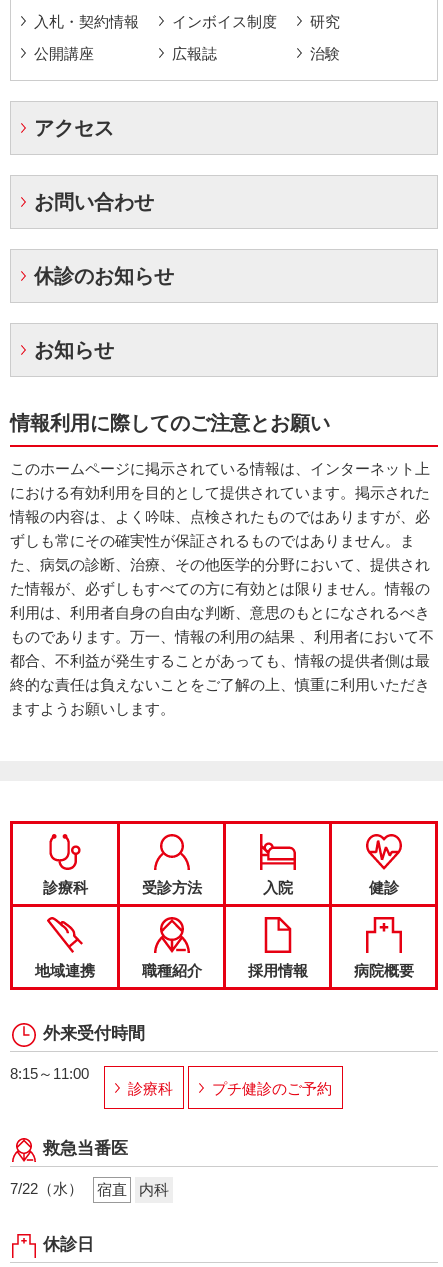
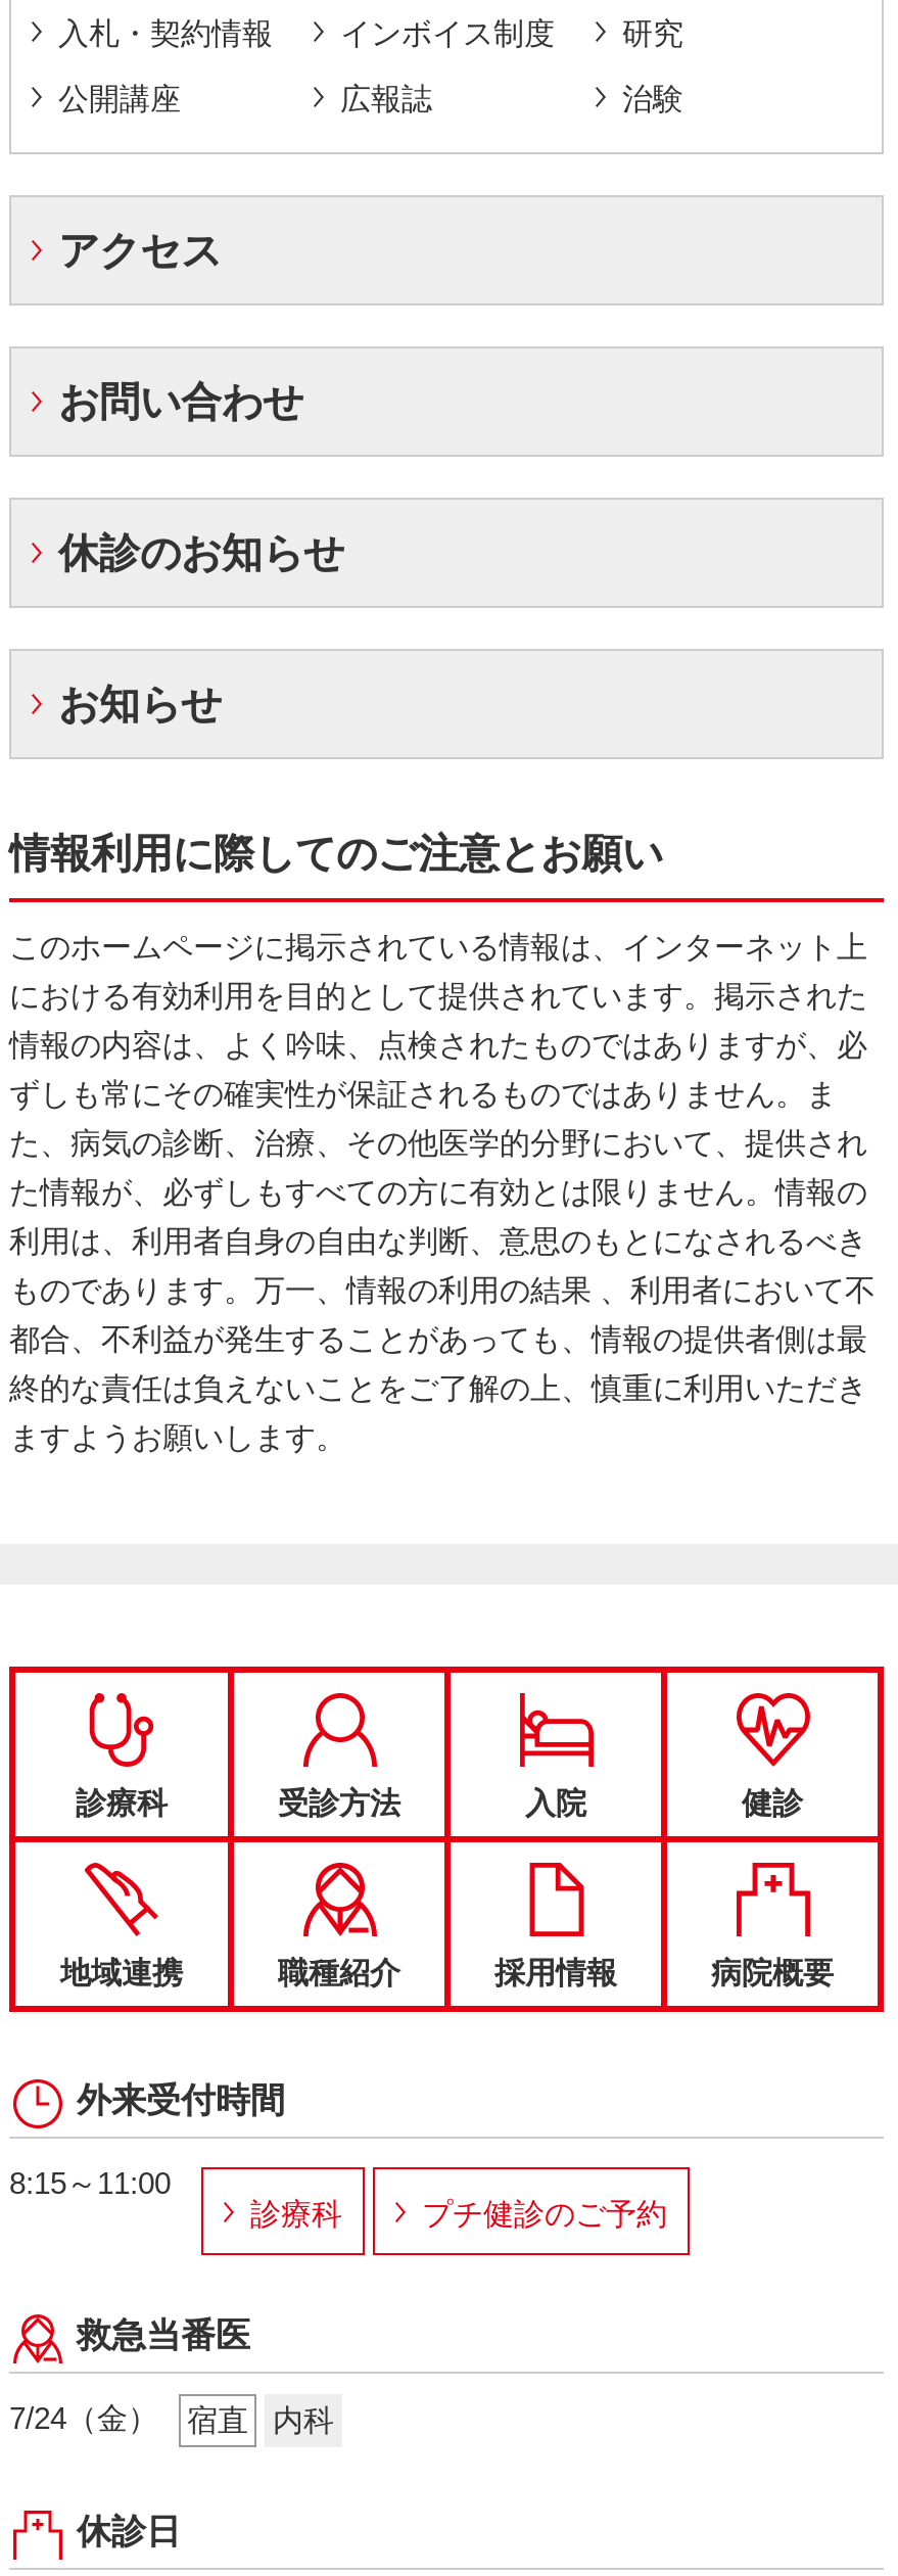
[10,1180,169,1198] 7/22（水） 宿直 内科 -> [9,2400,334,2437] 7/24（金） 宿直 内科

